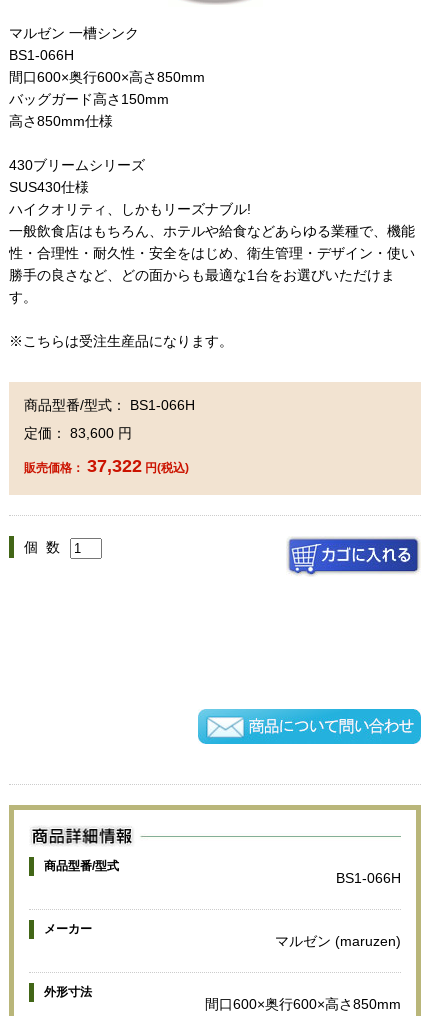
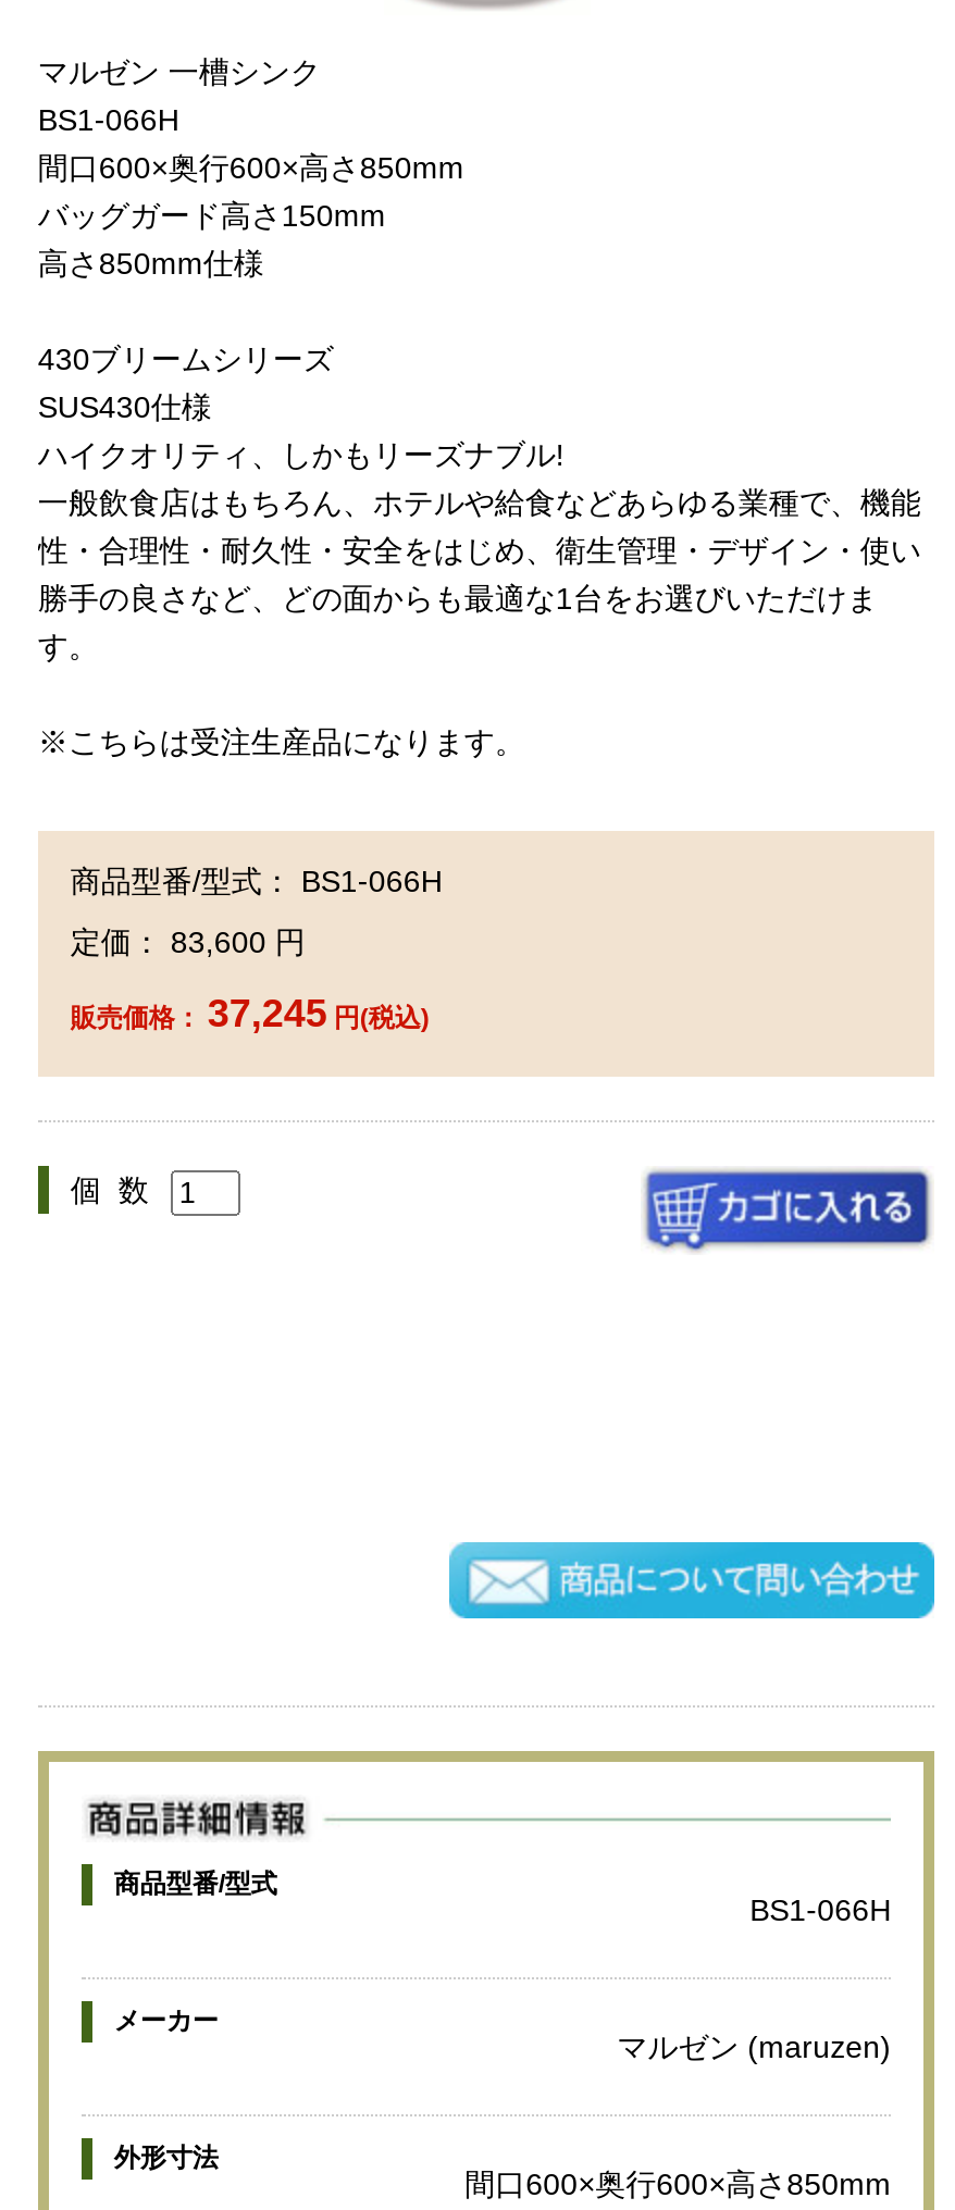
[24,456,189,476] 販売価格：37,322円(税込) -> [70,992,429,1035] 販売価格：37,245円(税込)

